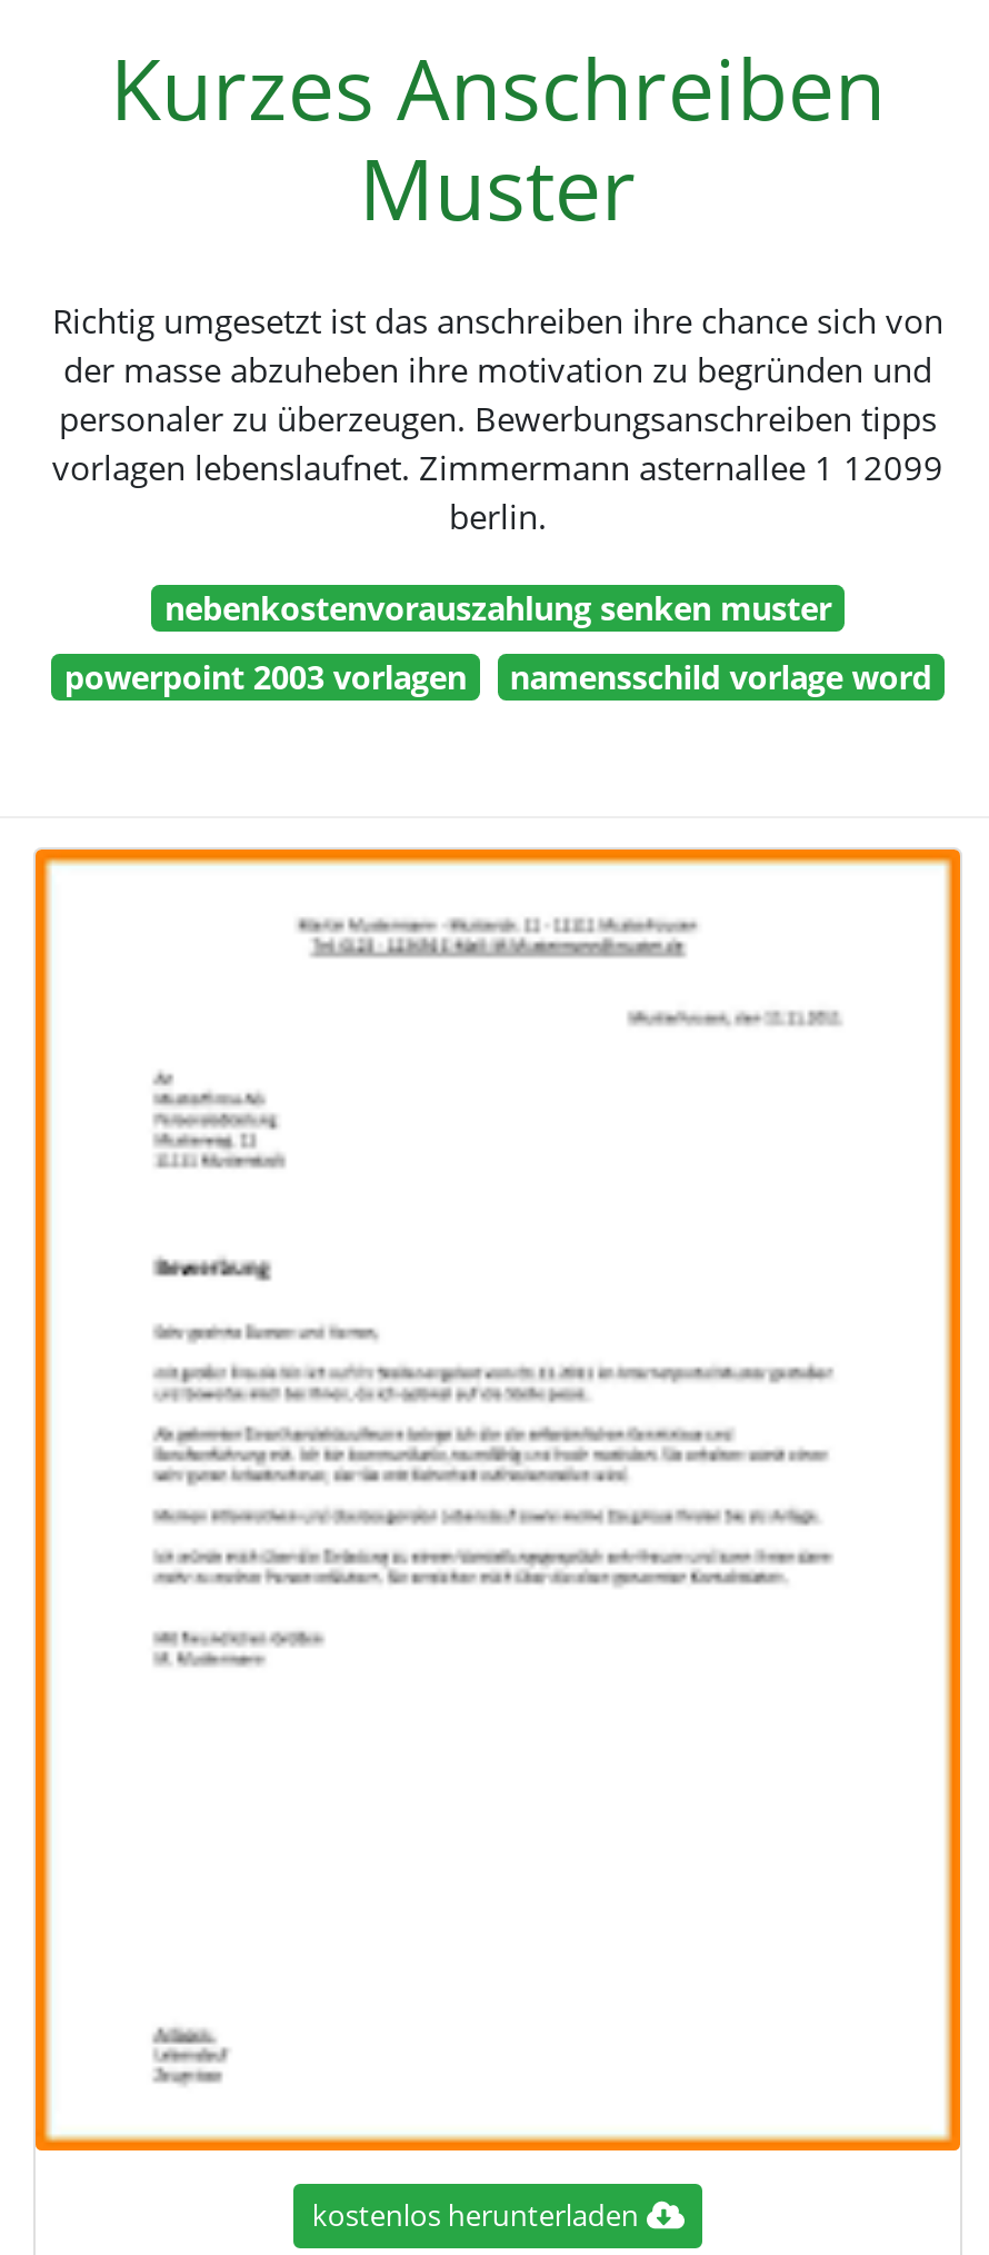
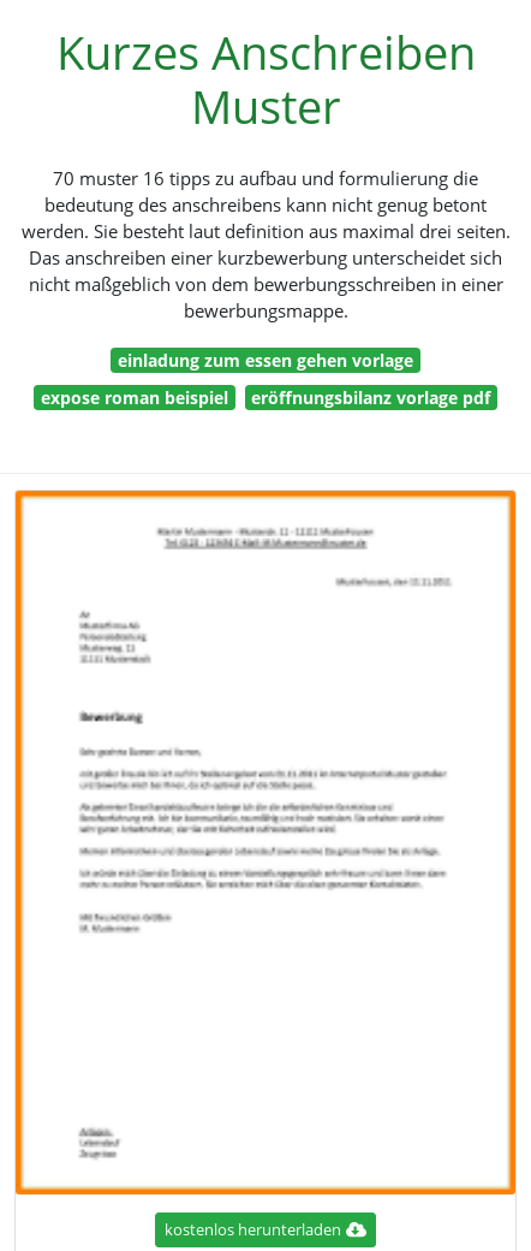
[52,298,943,538] Richtig umgesetzt ist das anschreiben ihre chance sich von | der masse abzuheben ihre motivation zu begründen und | personaler zu überzeugen. Bewerbungsanschreiben tipps | vorlagen lebenslaufnet. Zimmermann asternallee 1 12099 | berlin. -> [21,166,510,322] 70 muster 16 tipps zu aufbau und formulierung die | bedeutung des anschreibens kann nicht genug betont | werden. Sie besteht laut definition aus maximal drei seiten. | Das anschreiben einer kurzbewerbung unterscheidet sich | nicht maßgeblich von dem bewerbungsschreiben in einer | bewerbungsmappe.
[164,586,831,628] nebenkostenvorauszahlung senken muster -> [118,348,413,371] einladung zum essen gehen vorlage
[64,655,932,698] powerpoint 2003 vorlagen | namensschild vorlage word -> [41,386,490,409] expose roman beispiel | eröffnungsbilanz vorlage pdf

